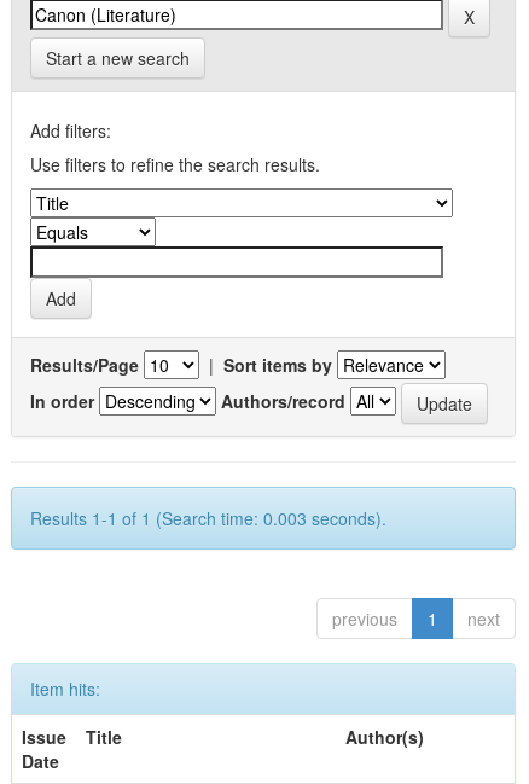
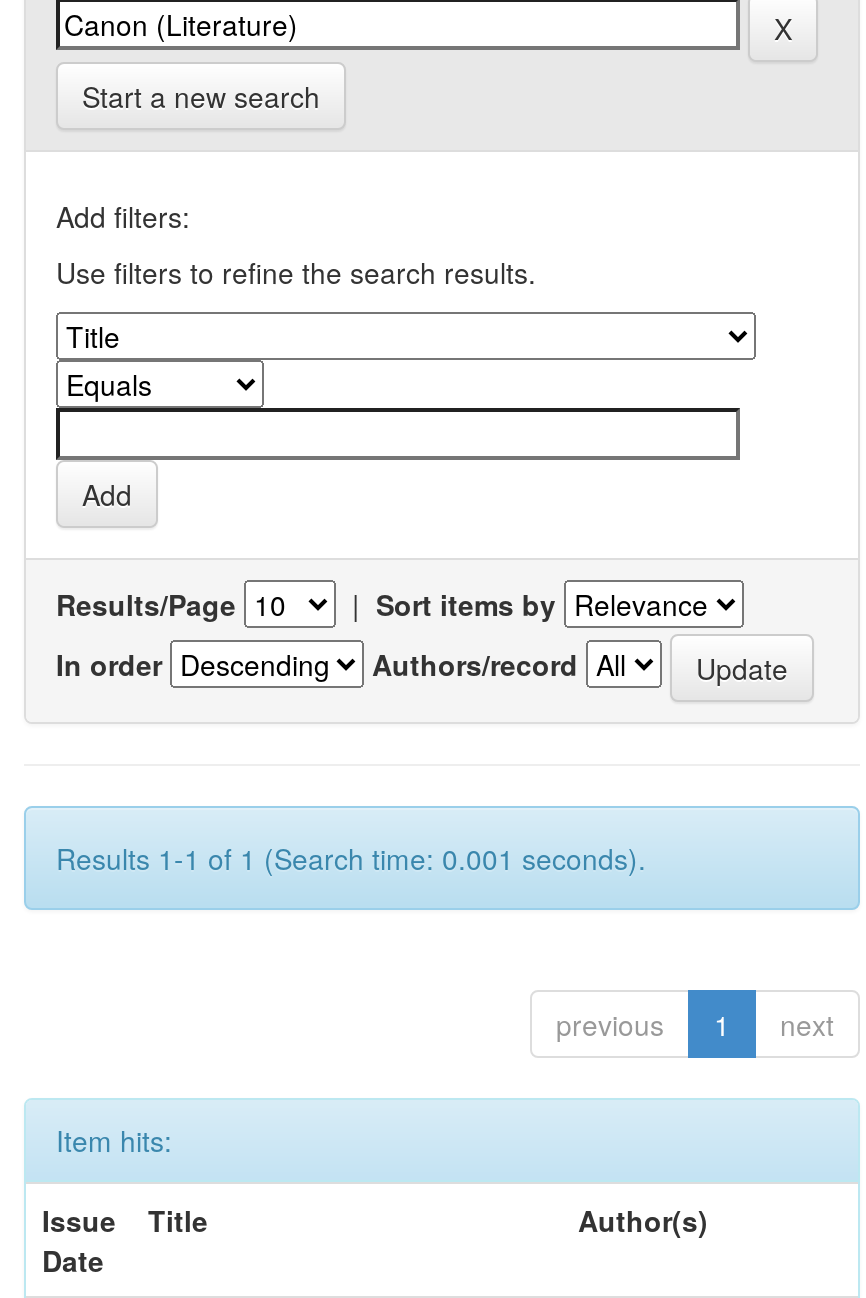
[30,506,386,530] Results 1-1 of 1 (Search time: 0.003 seconds). -> [56,838,646,878] Results 1-1 of 1 (Search time: 0.001 seconds).

